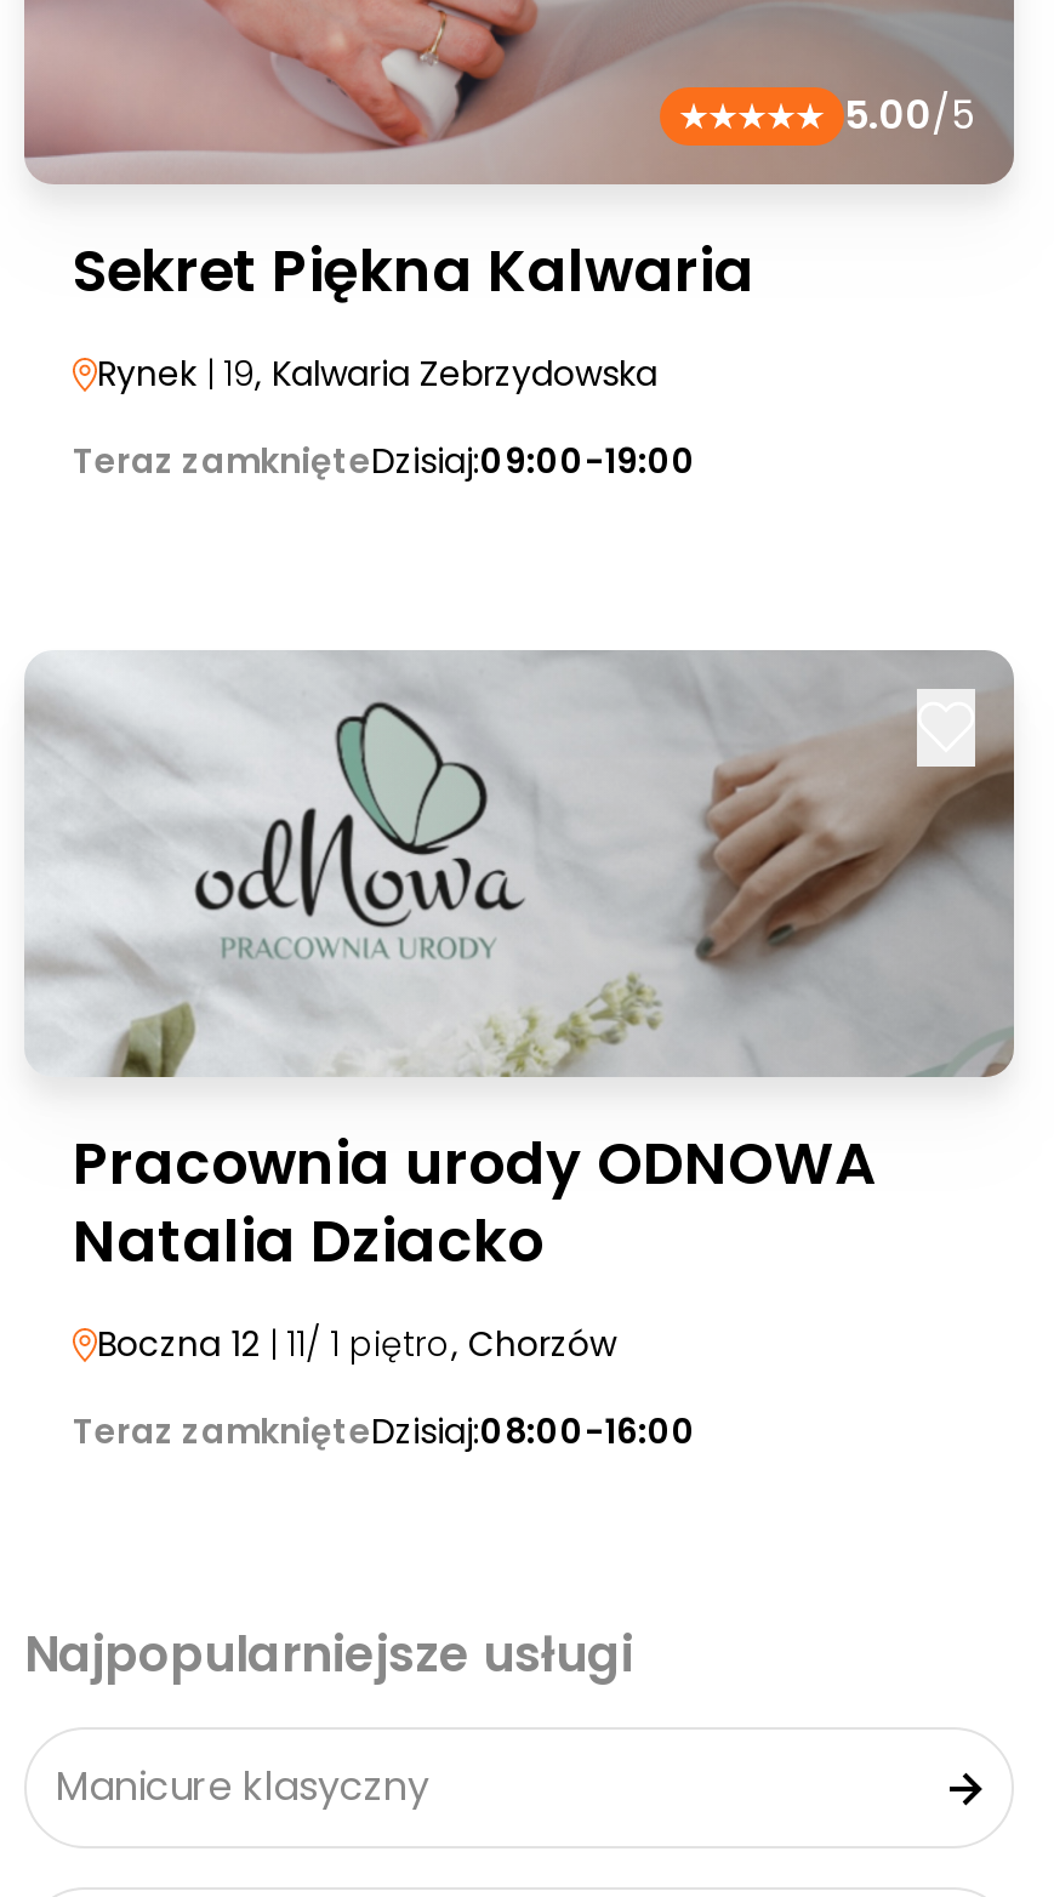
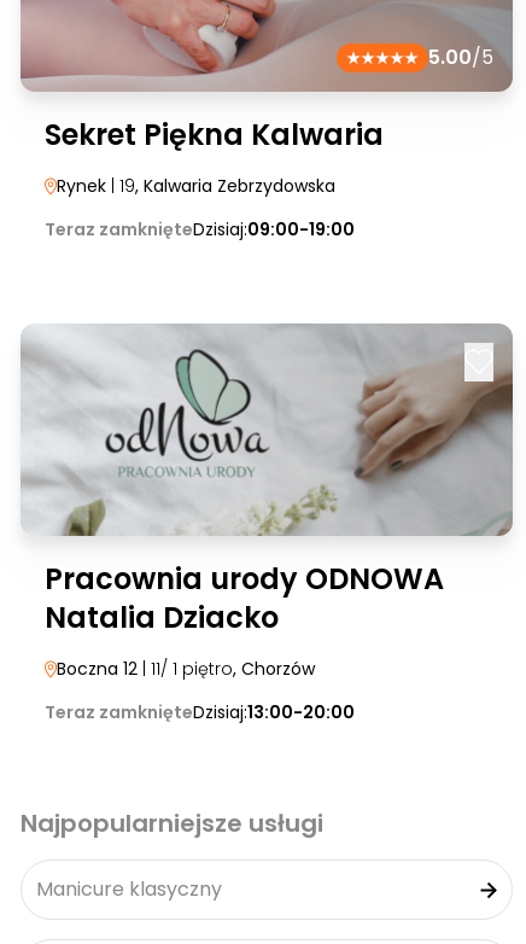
[73,1407,696,1455] Teraz zamknięteDzisiaj:08:00-16:00 -> [45,700,355,724] Teraz zamknięteDzisiaj:13:00-20:00

